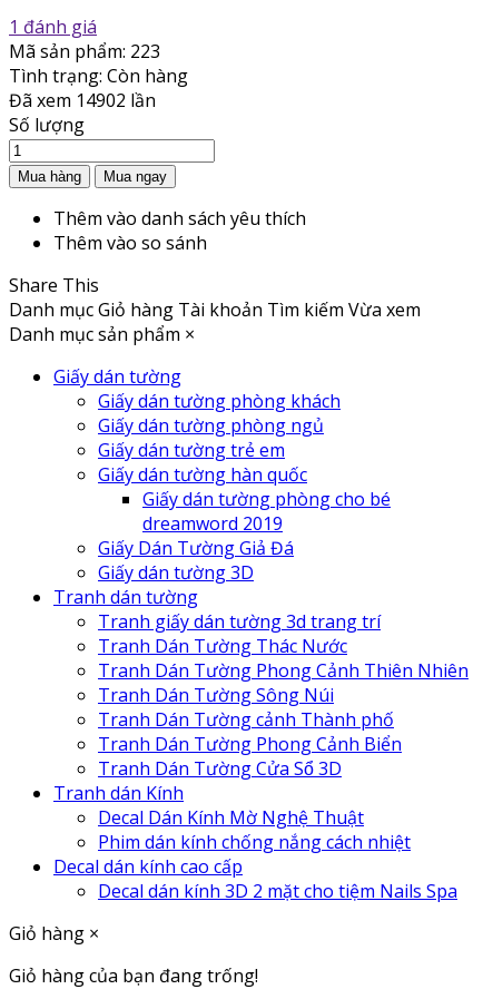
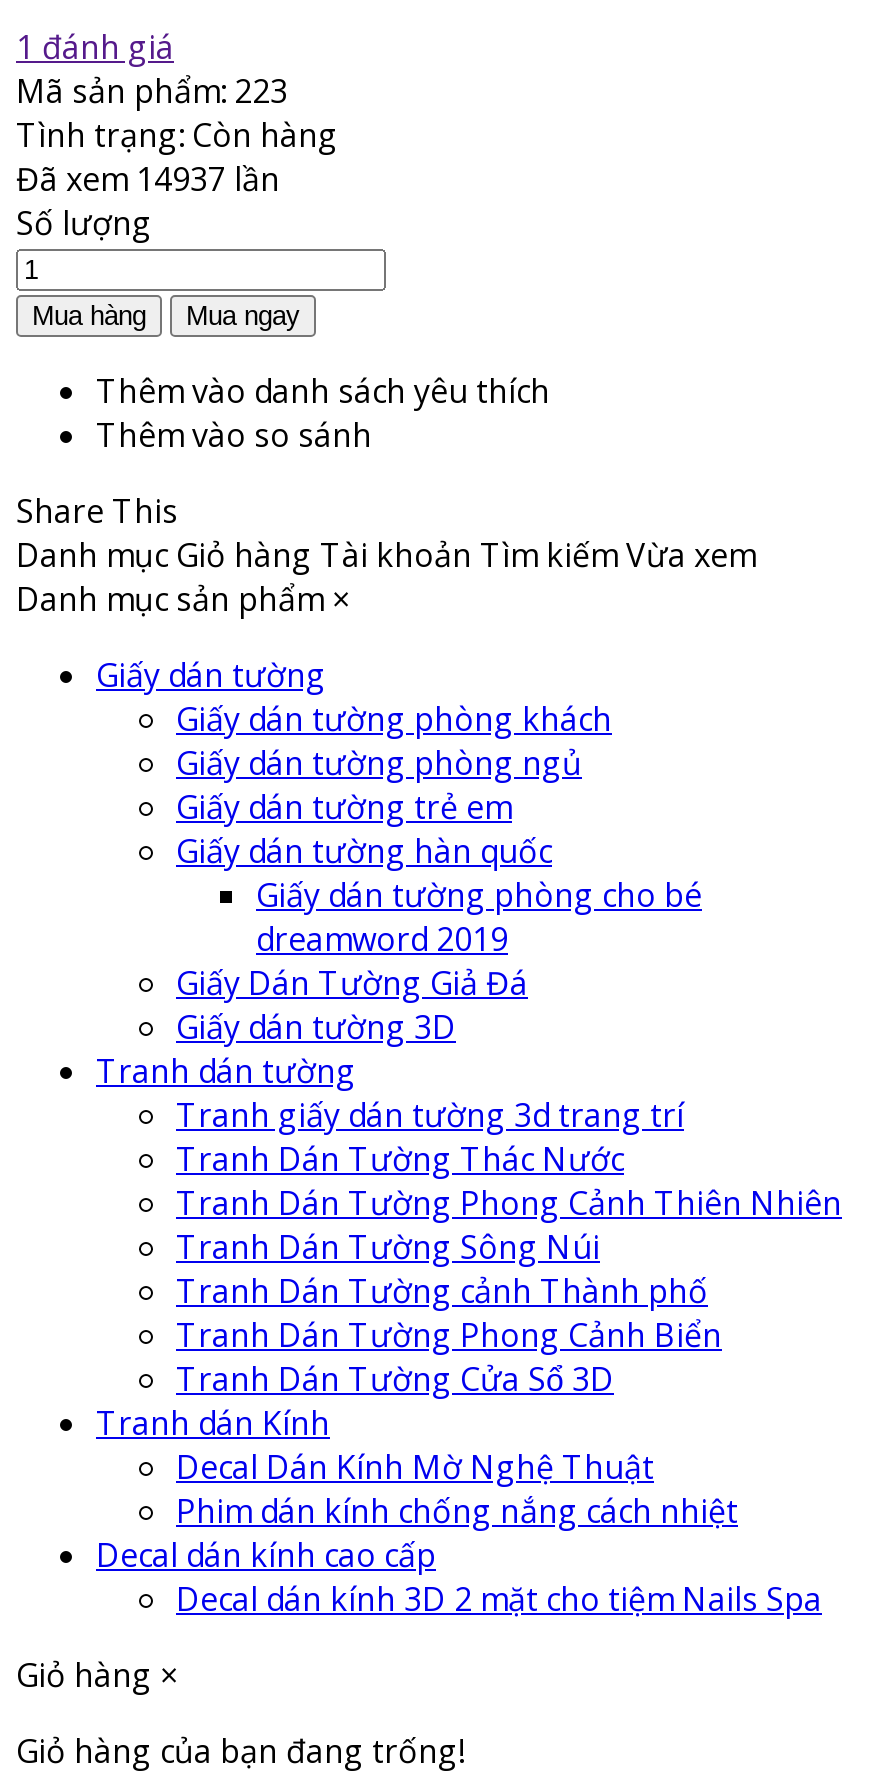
[9,88,156,113] Đã xem 14902 lần -> [16,158,280,202] Đã xem 14937 lần

